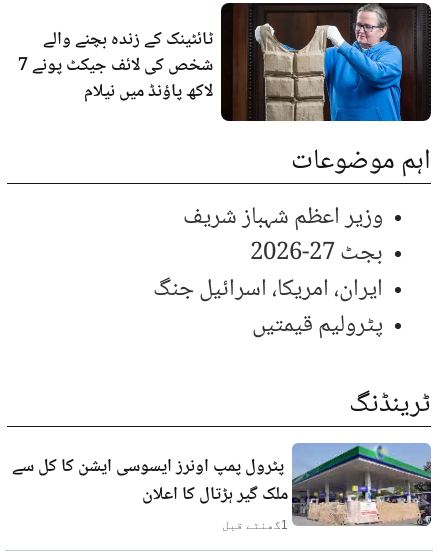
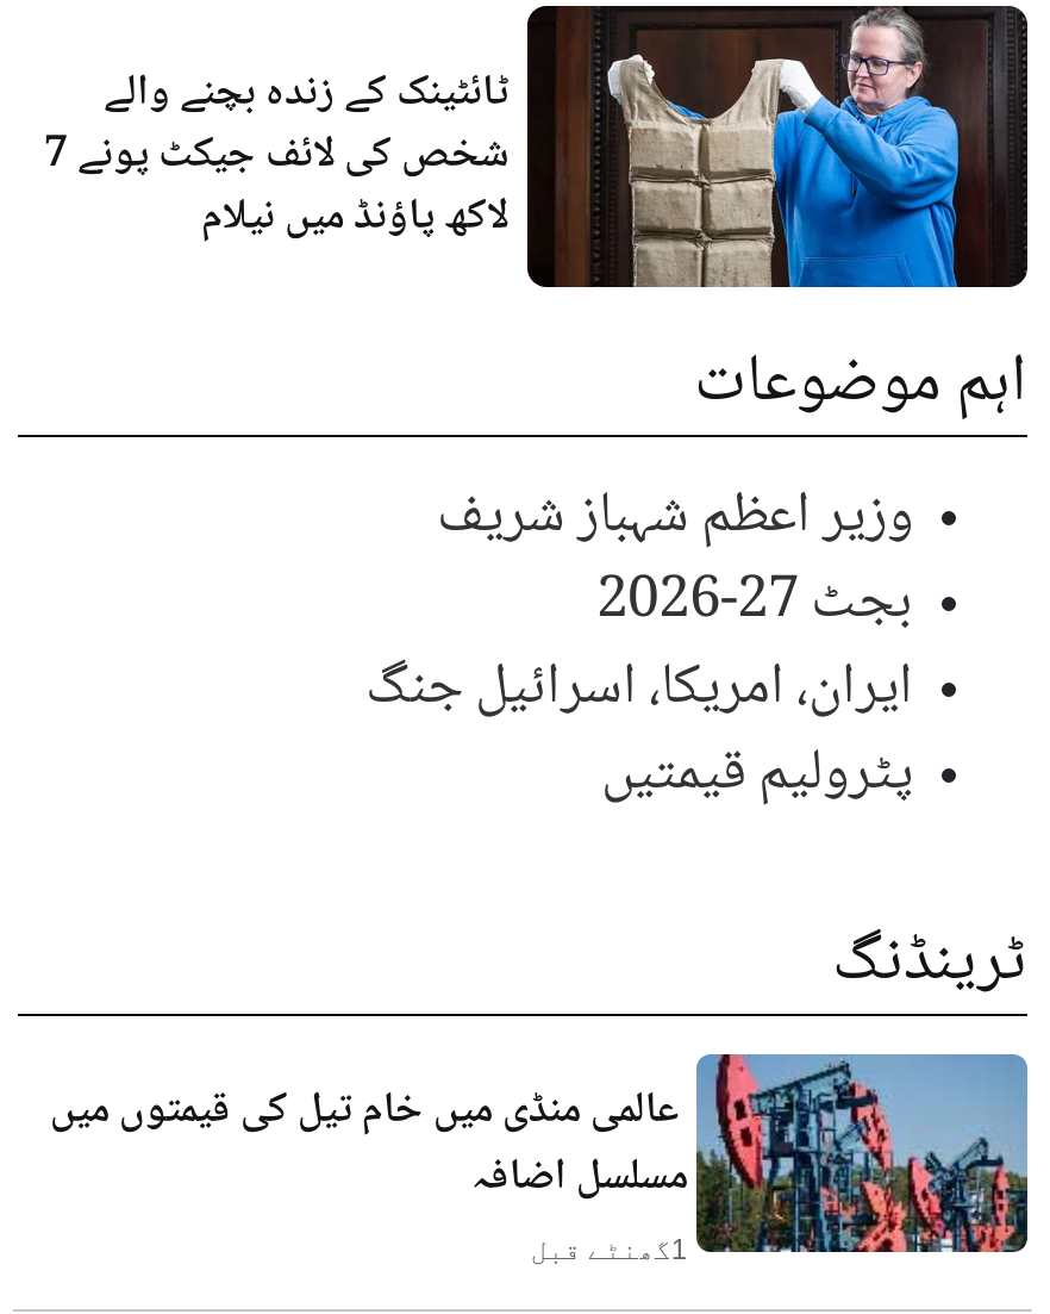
[12,443,432,526] [image] | پٹرول پمپ اونرز ایسوسی ایشن کا کل سے | ملک گیر ہڑتال کا اعلان -> [50,1052,1027,1254] [image] | عالمی منڈی میں خام تیل کی قیمتوں میں | مسلسل اضافہ

